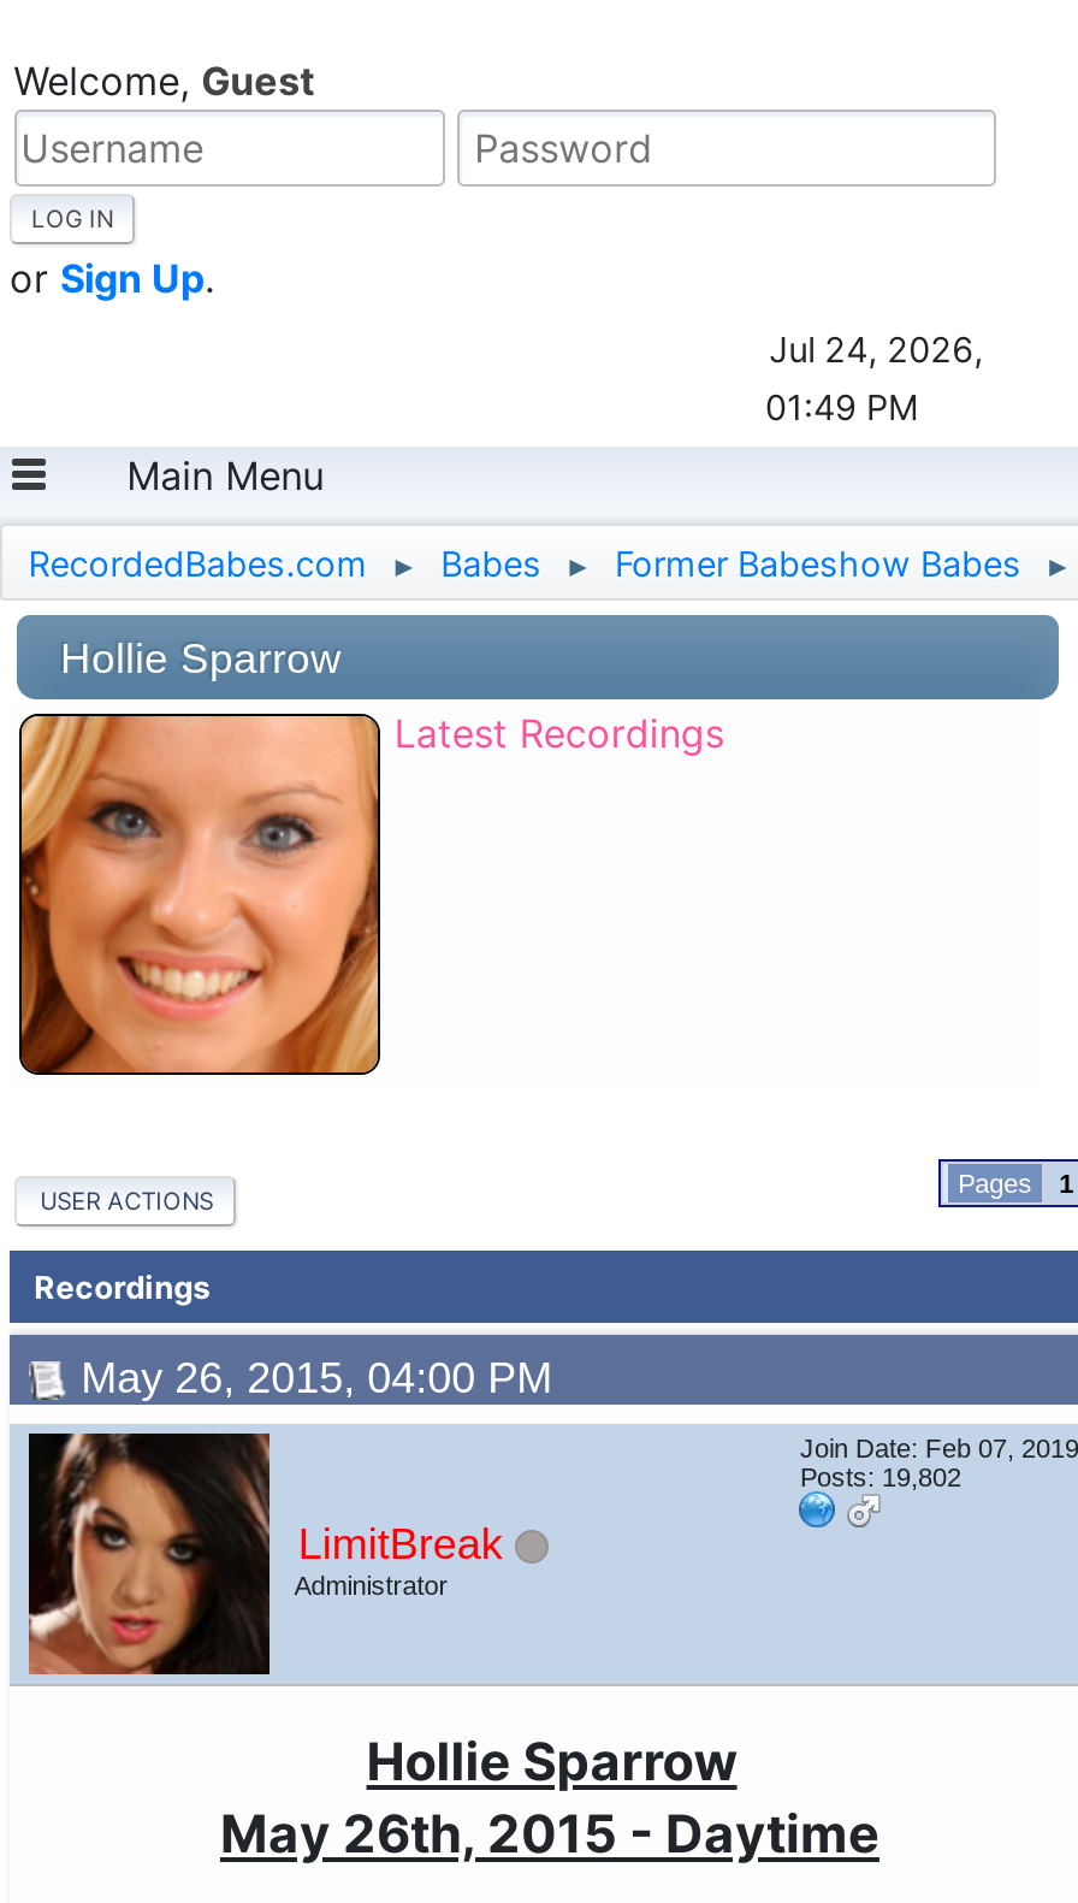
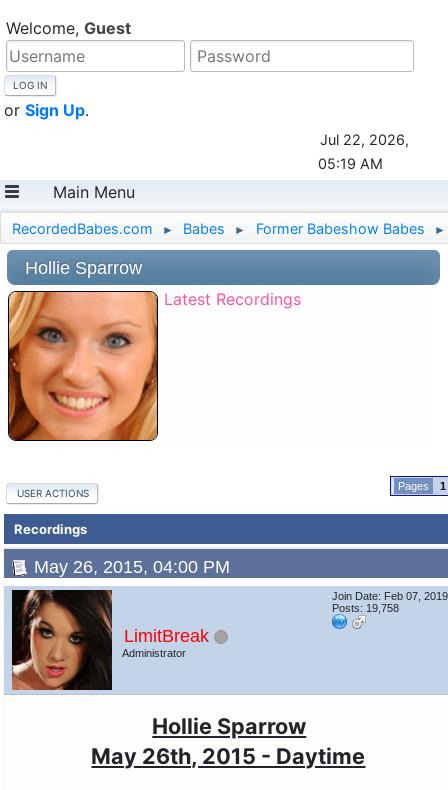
[765,329,983,427] Jul 24, 2026, | 01:49 PM -> [318,131,409,172] Jul 22, 2026, | 05:19 AM
[800,1462,961,1491] Posts: 19,802 -> [332,602,399,614] Posts: 19,758

